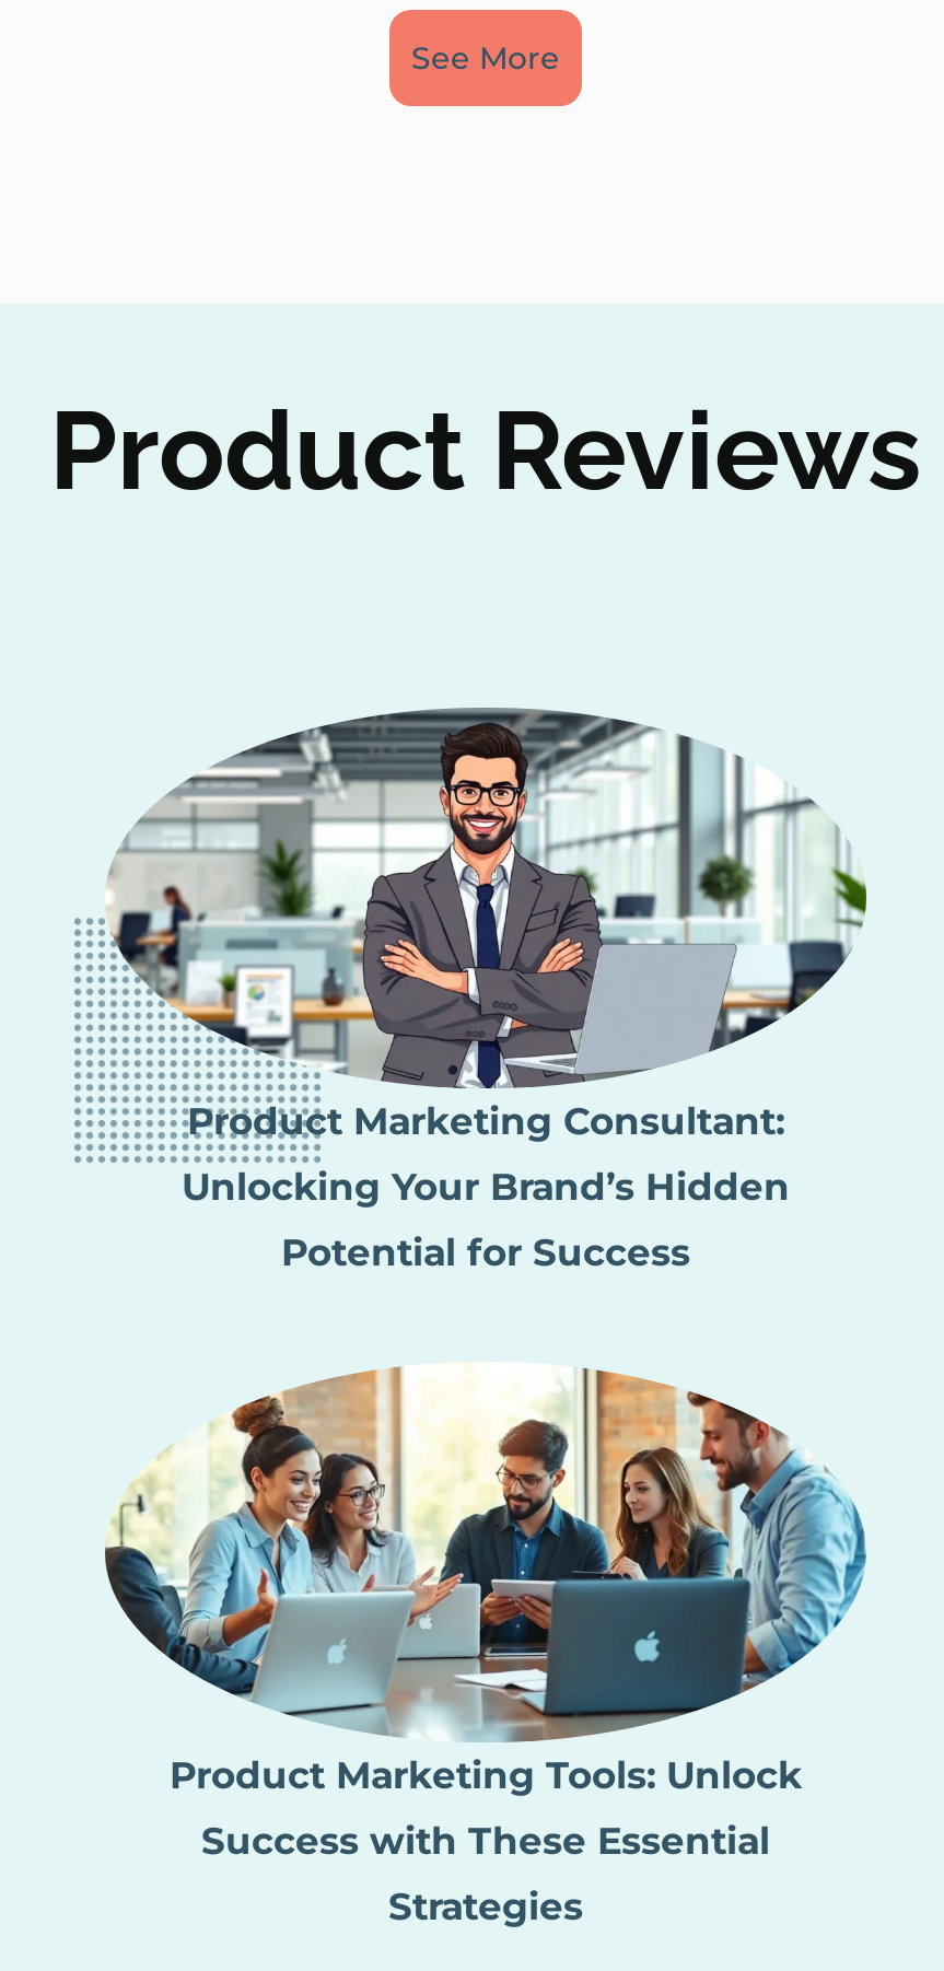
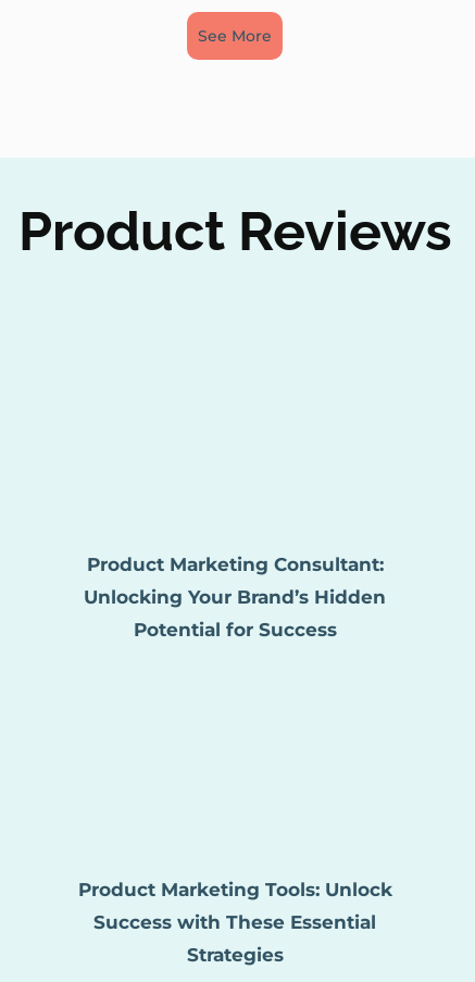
[74,705,869,1163] [image] -> none
[103,1366,869,1745] [image] -> none

